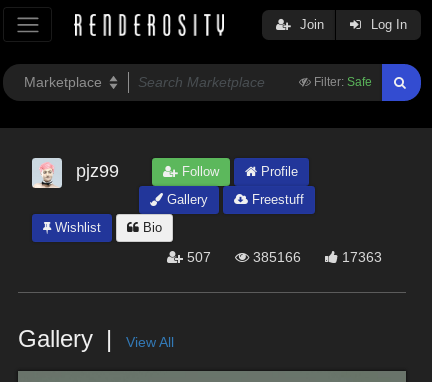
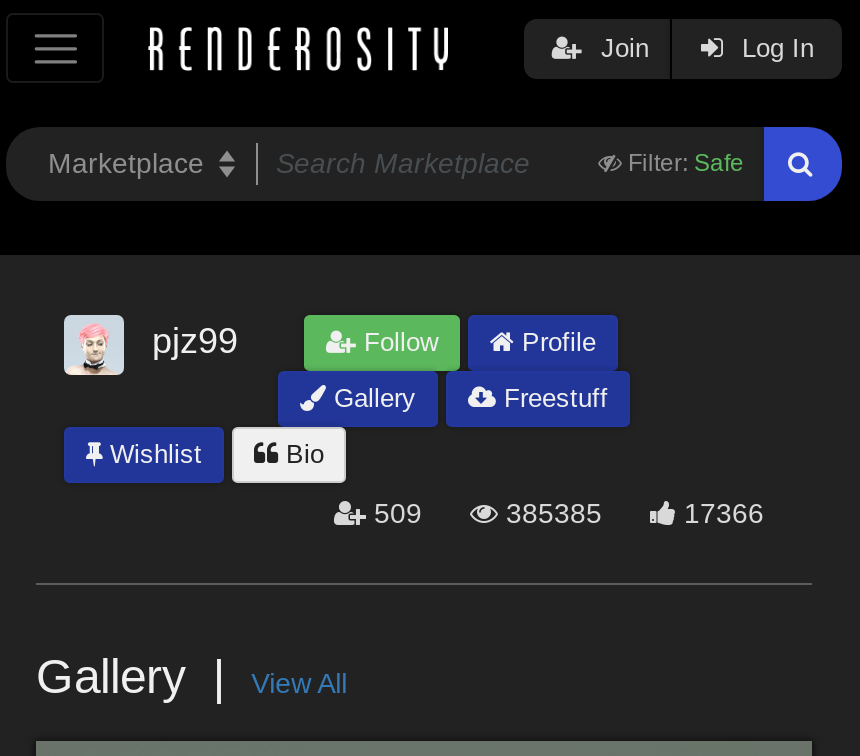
[183,249,211,265] 507 -> [366,497,422,529] 509
[249,249,301,265] 385166 -> [498,497,602,529] 385385
[338,249,382,265] 17363 -> [676,497,764,529] 17366

